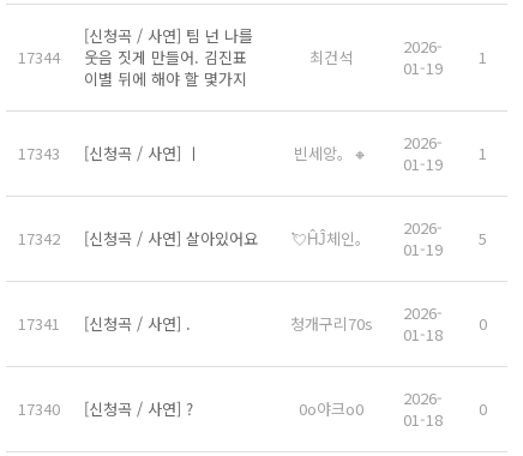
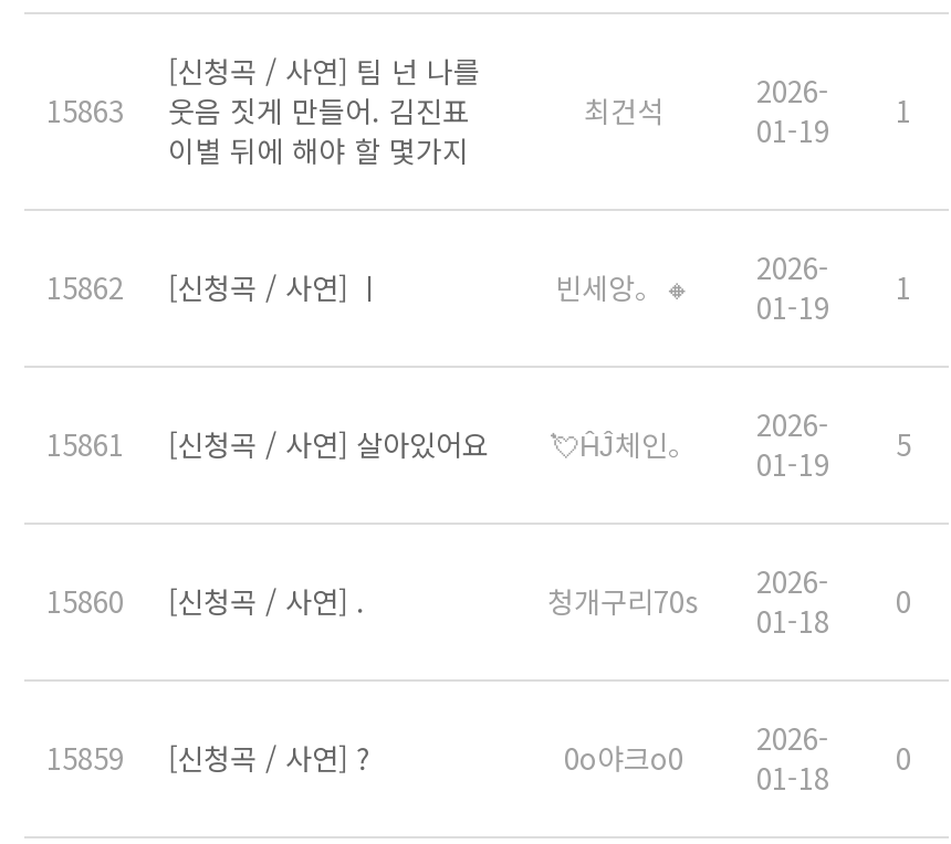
[18,45,247,68] 17344 웃음 짓게 만들어. 김진표 -> [46,88,469,130] 15863 웃음 짓게 만들어. 김진표
[18,141,200,164] 17343 [신청곡 / 사연] ㅣ -> [46,265,383,307] 15862 [신청곡 / 사연] ㅣ
[18,226,60,249] 17342 -> [46,422,124,464] 15861
[18,311,191,334] 17341 [신청곡 / 사연] . -> [46,579,365,621] 15860 [신청곡 / 사연] .
[18,397,193,419] 17340 [신청곡 / 사연] ? -> [46,736,369,778] 15859 [신청곡 / 사연] ?

